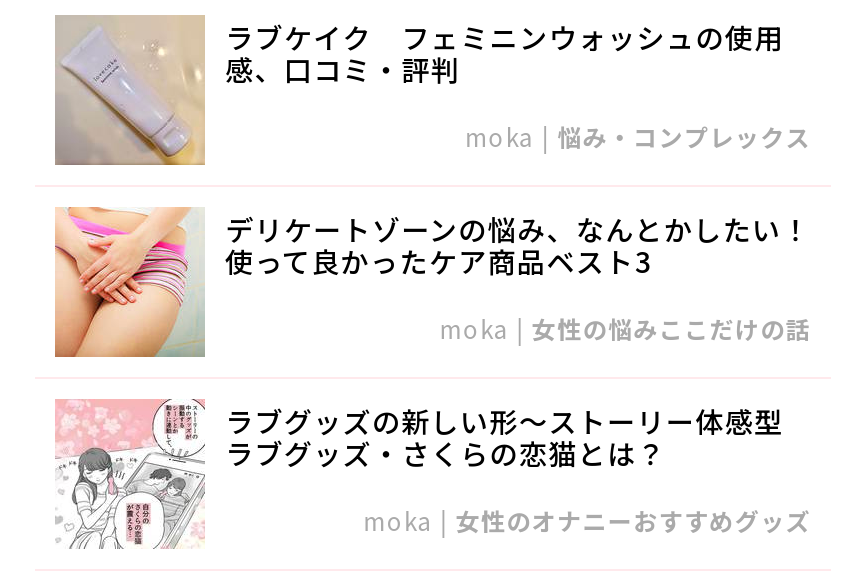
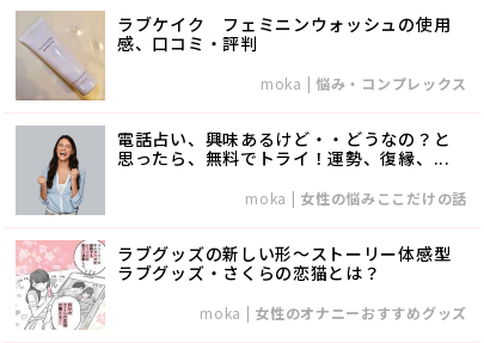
[53,205,811,359] [image] | デリケートゾーンの悩み、なんとかしたい！ | 使って良かったケア商品ベスト3 -> [16,125,451,216] [image] | 電話占い、興味あるけど・・どうなの？と | 思ったら、無料でトライ！運勢、復縁、...

